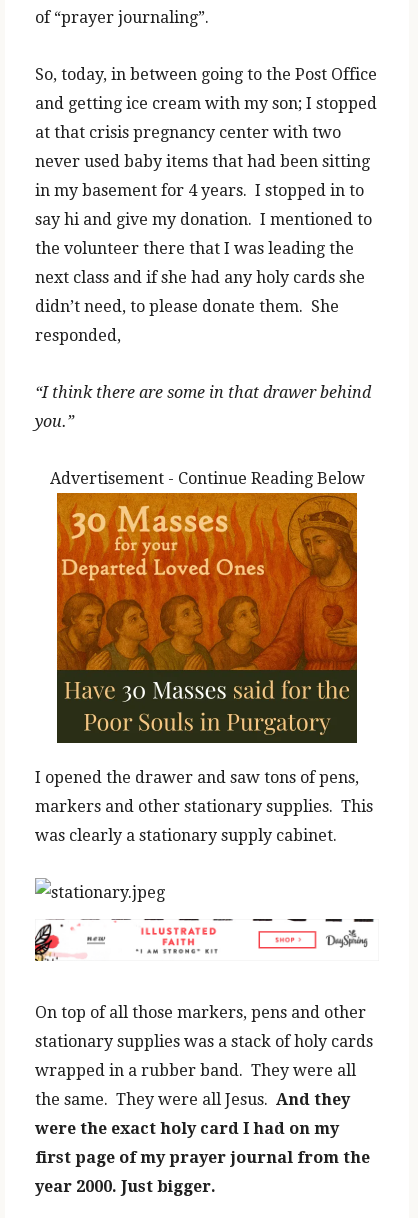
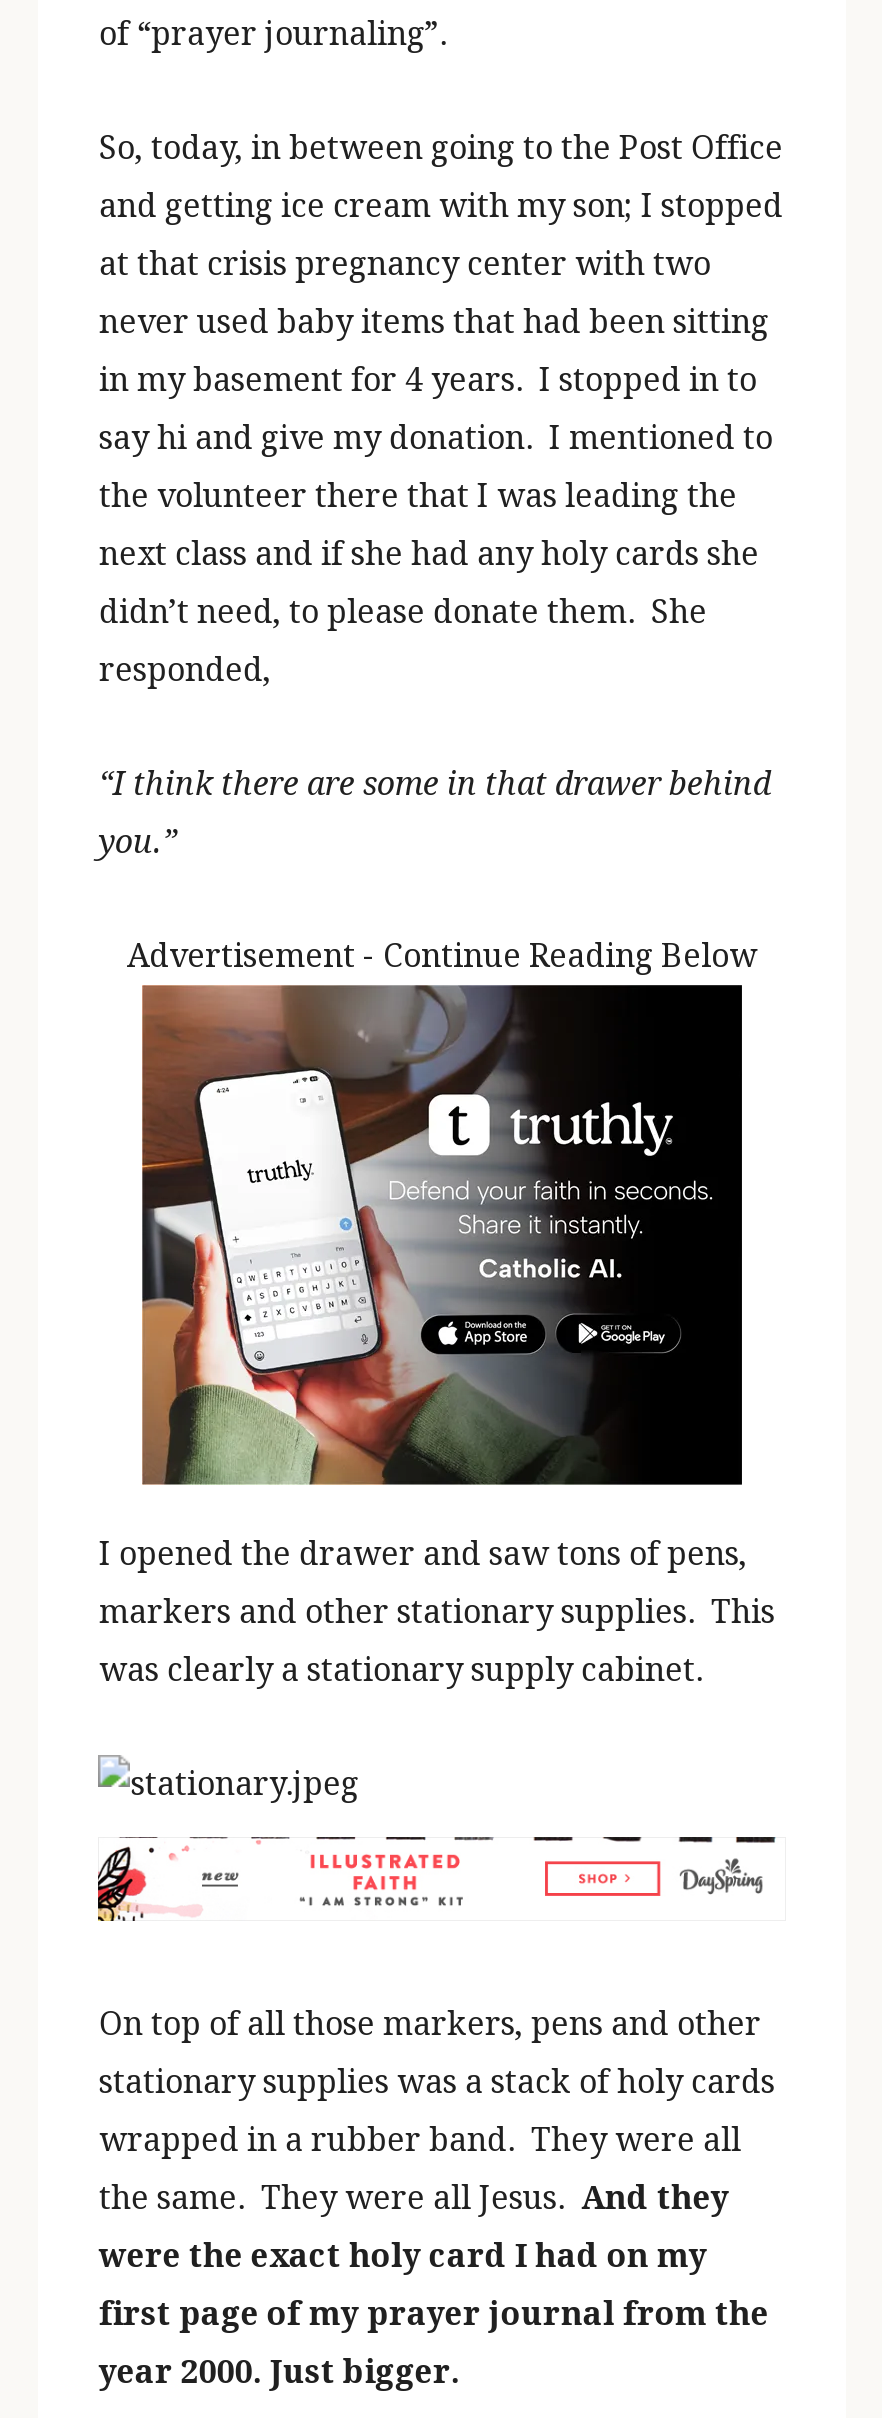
[56,492,358,744] [image] -> [140,983,744,1487] [image]

